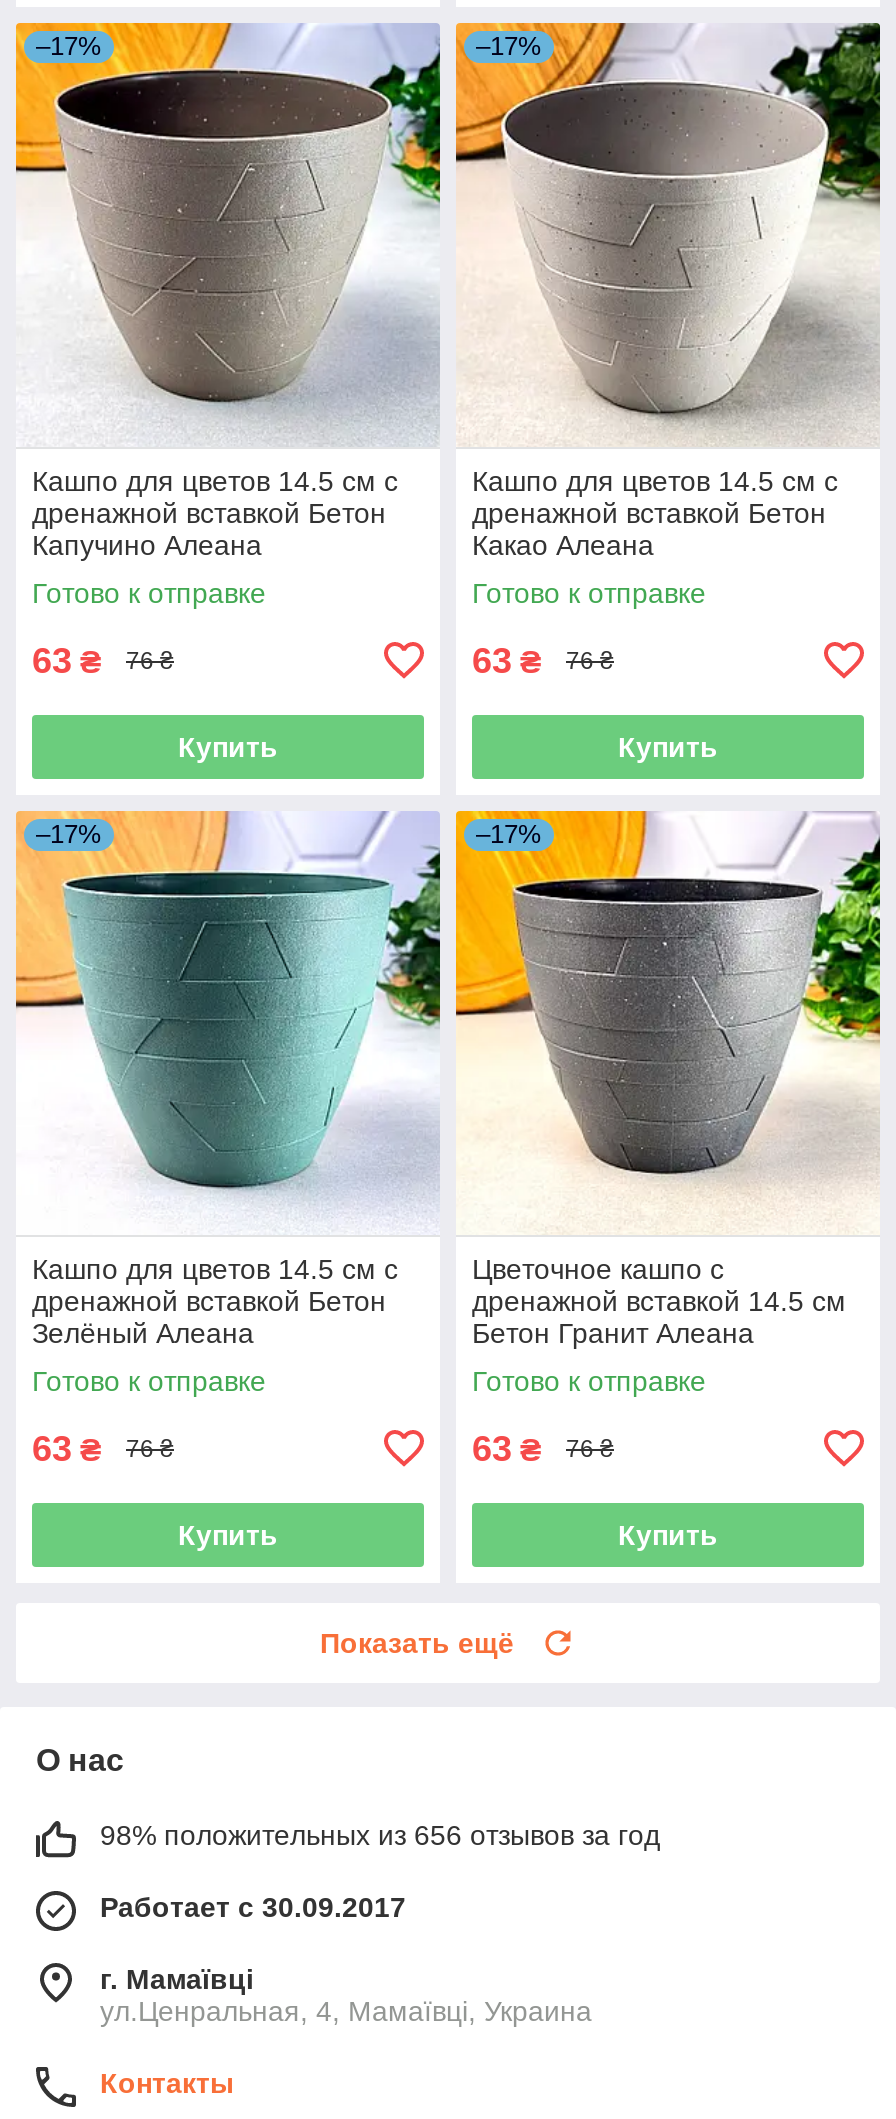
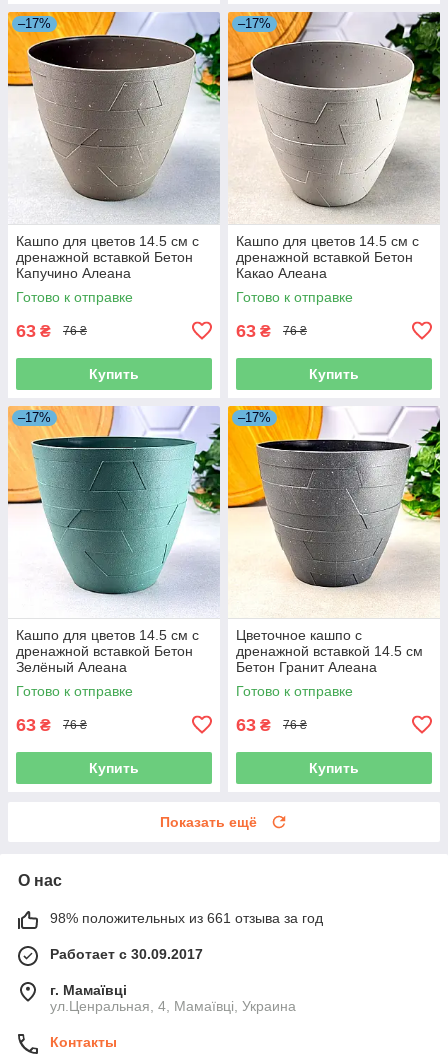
[100,1819,660,1851] 98% положительных из 656 отзывов за год -> [50,910,323,926] 98% положительных из 661 отзыва за год

